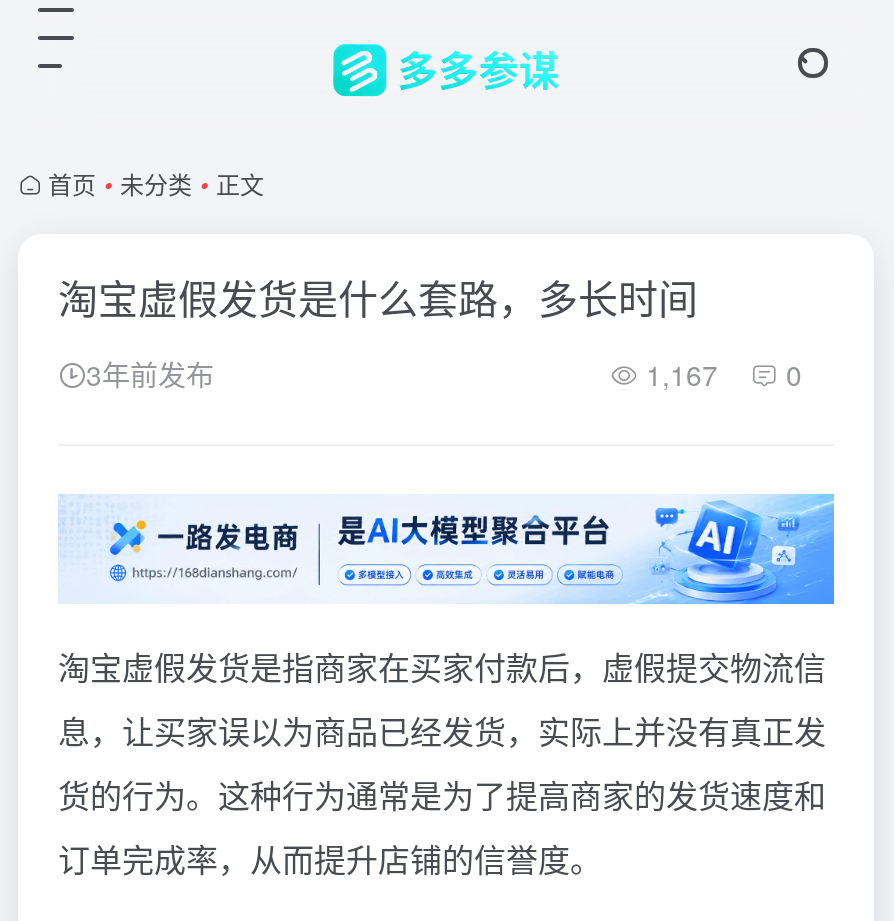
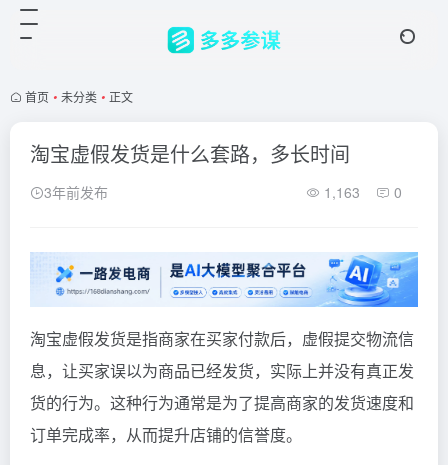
[638,354,802,394] 1,167 0 -> [320,182,402,202] 1,163 0

